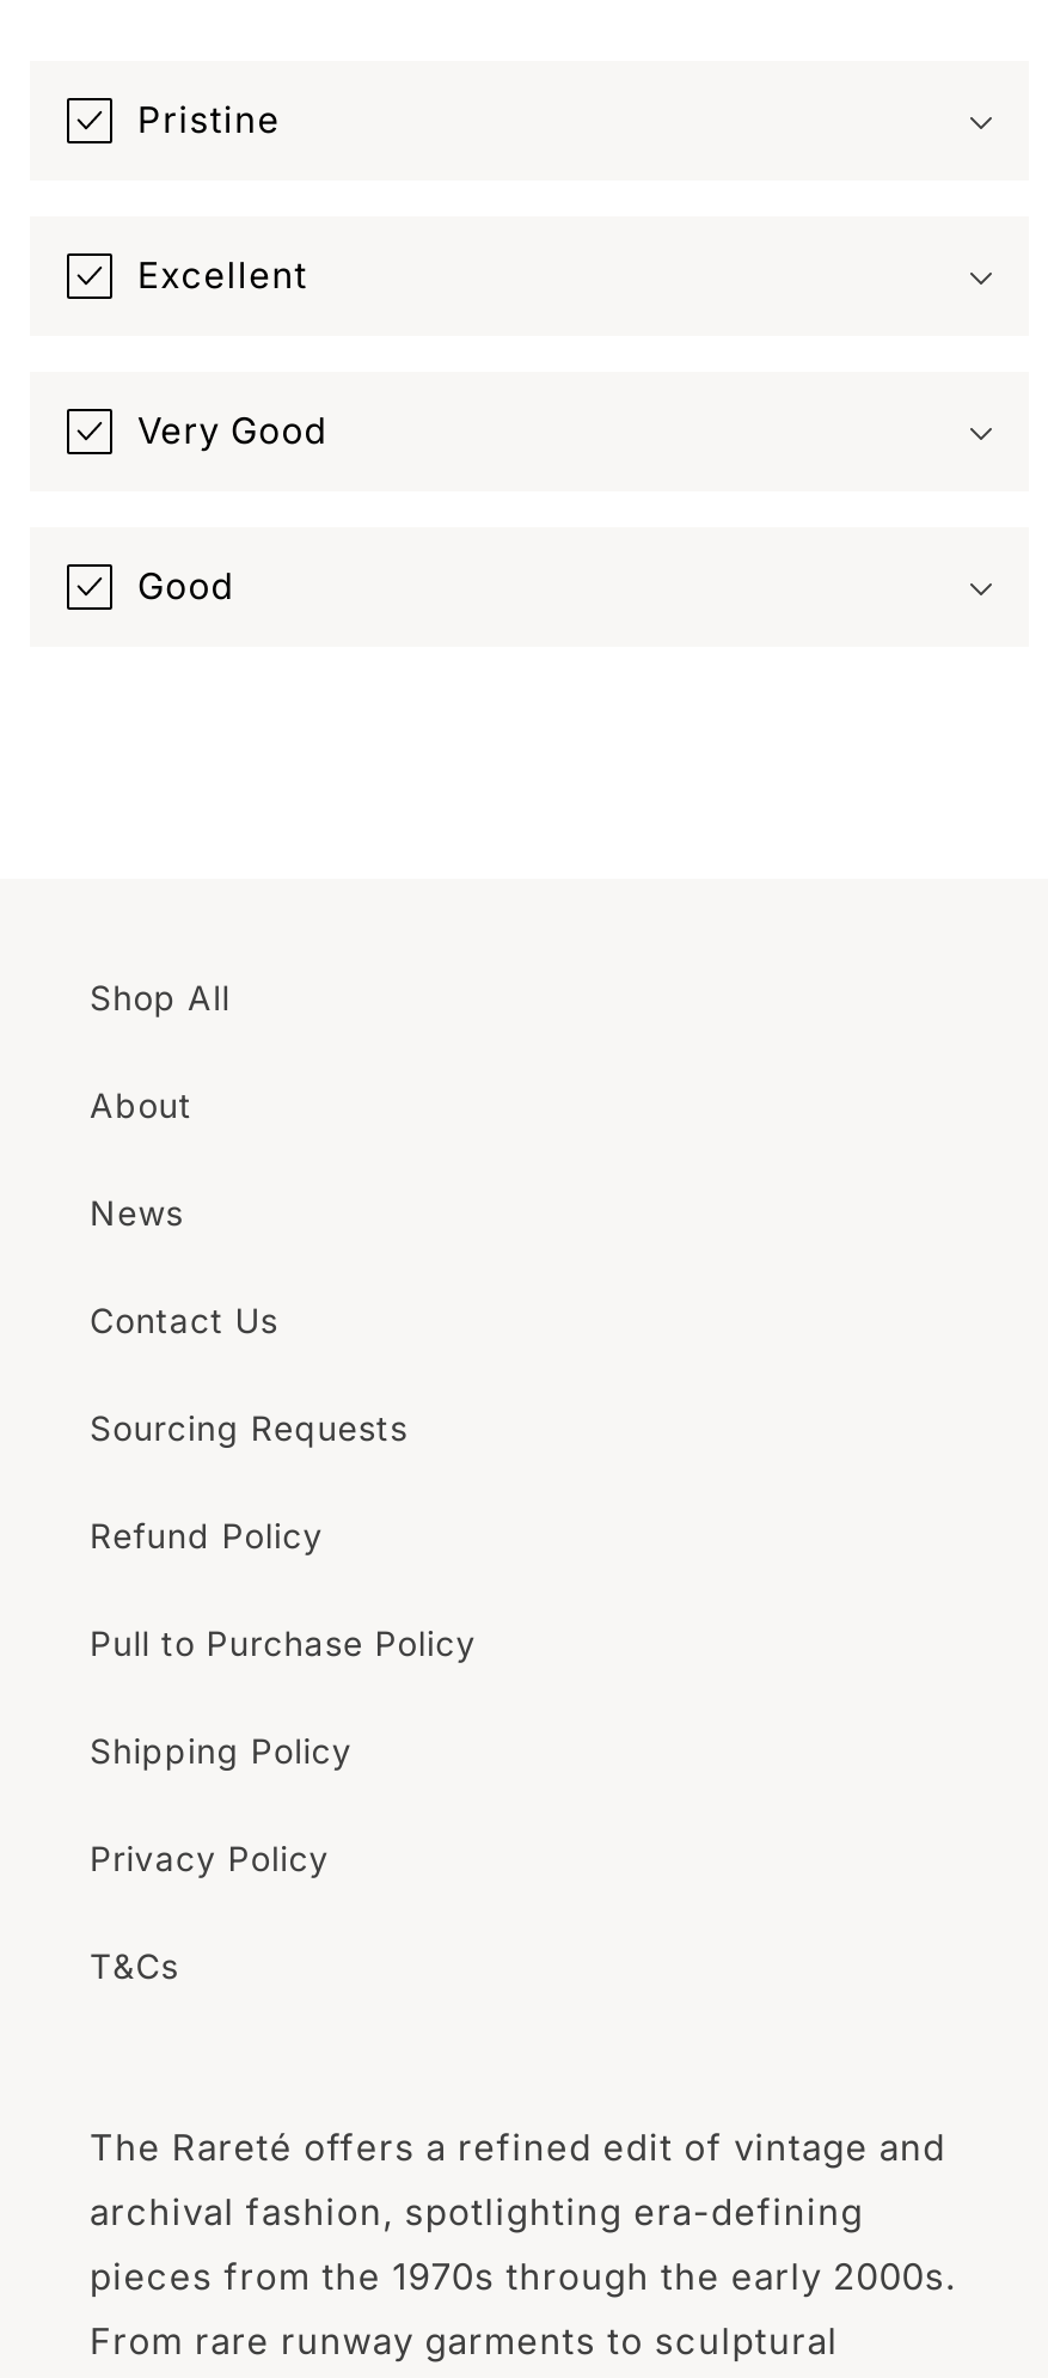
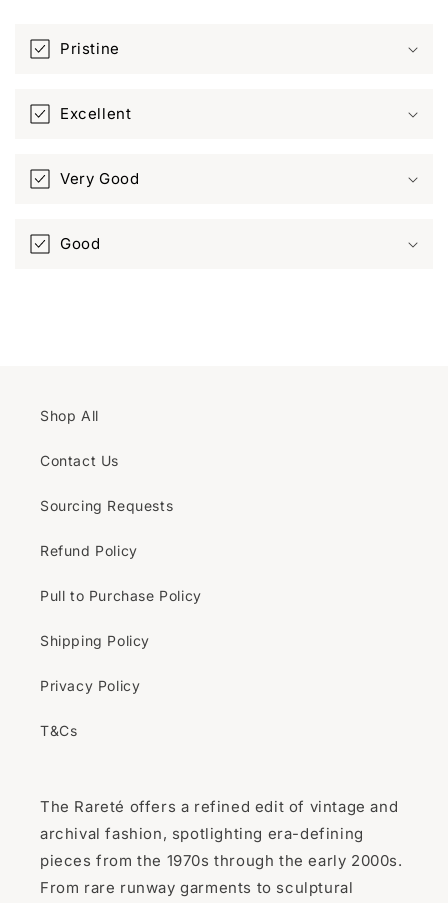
[90,1083,192,1232] About | News -> none

